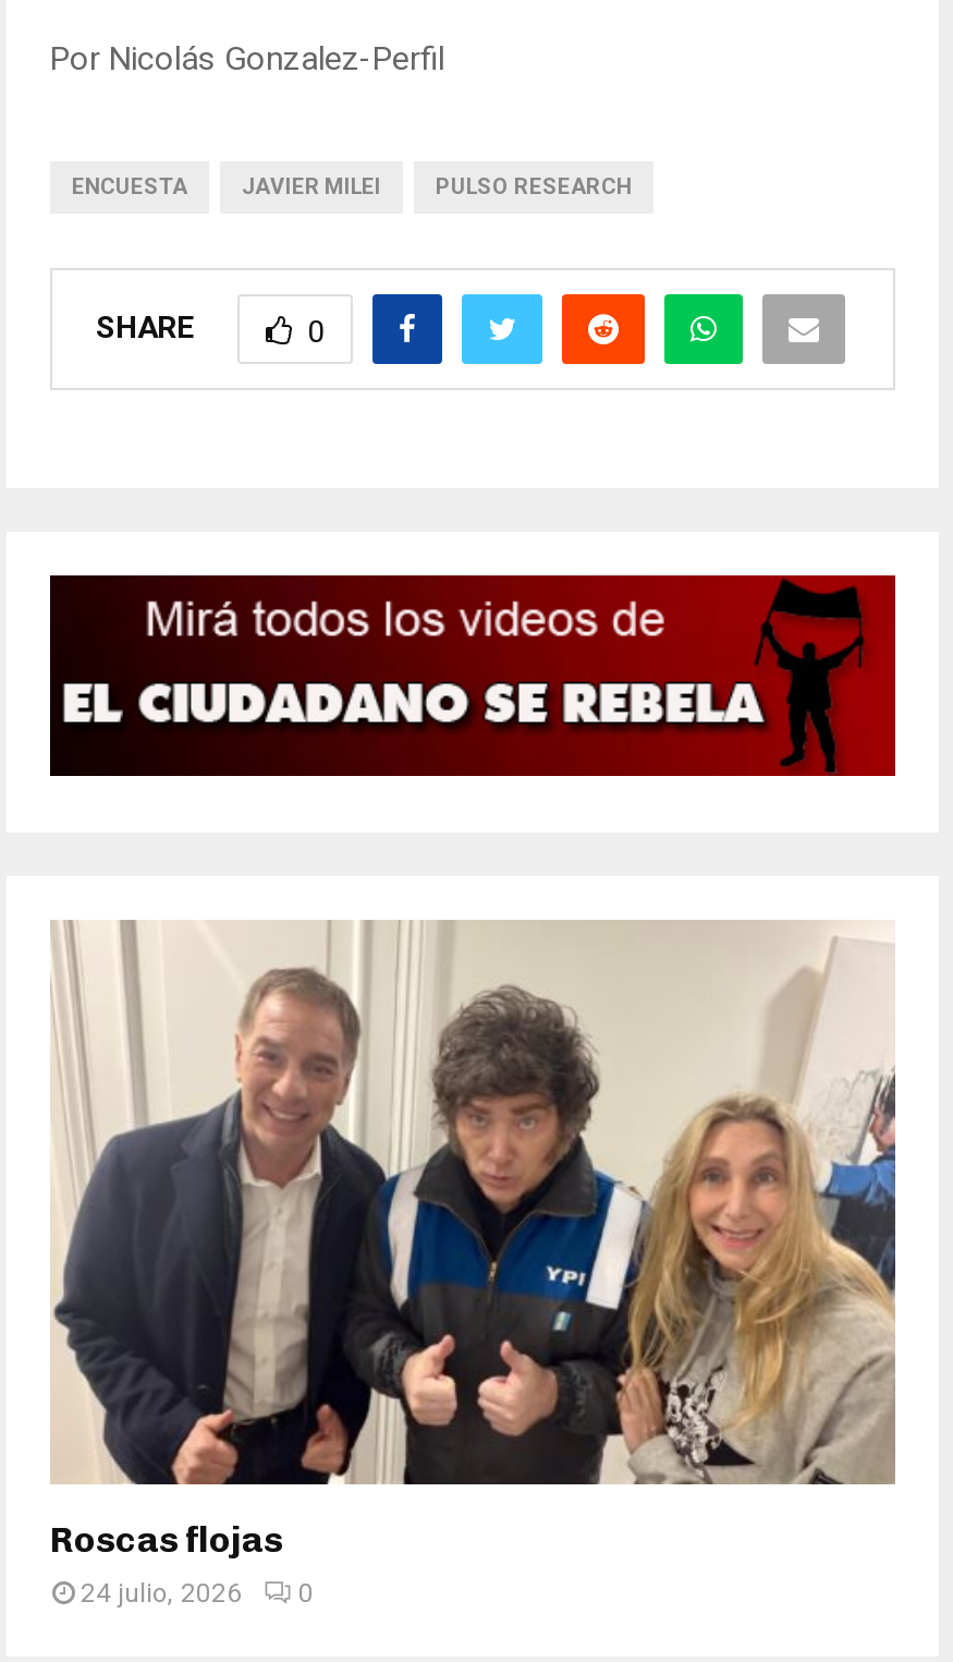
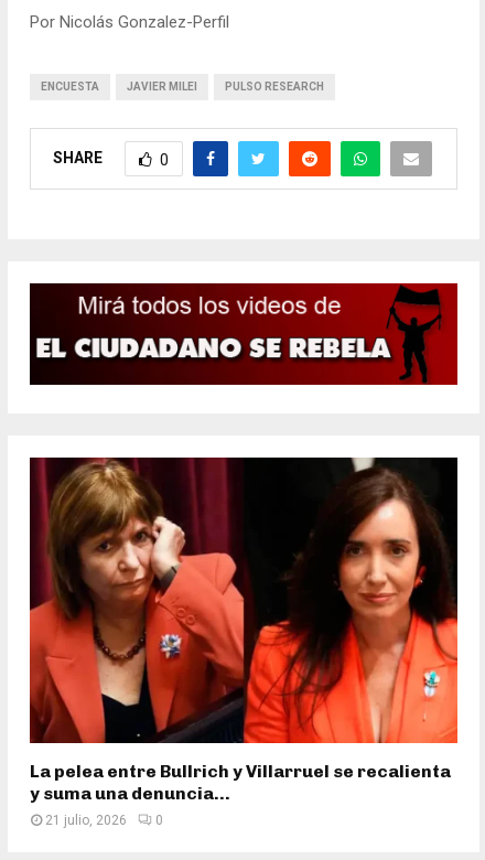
[50,920,897,1608] [image] | Roscas flojas | 24 julio, 2026 -> [29,456,459,828] [image] | La pelea entre Bullrich y Villarruel se recalienta | y suma una denuncia... | 21 julio, 2026

